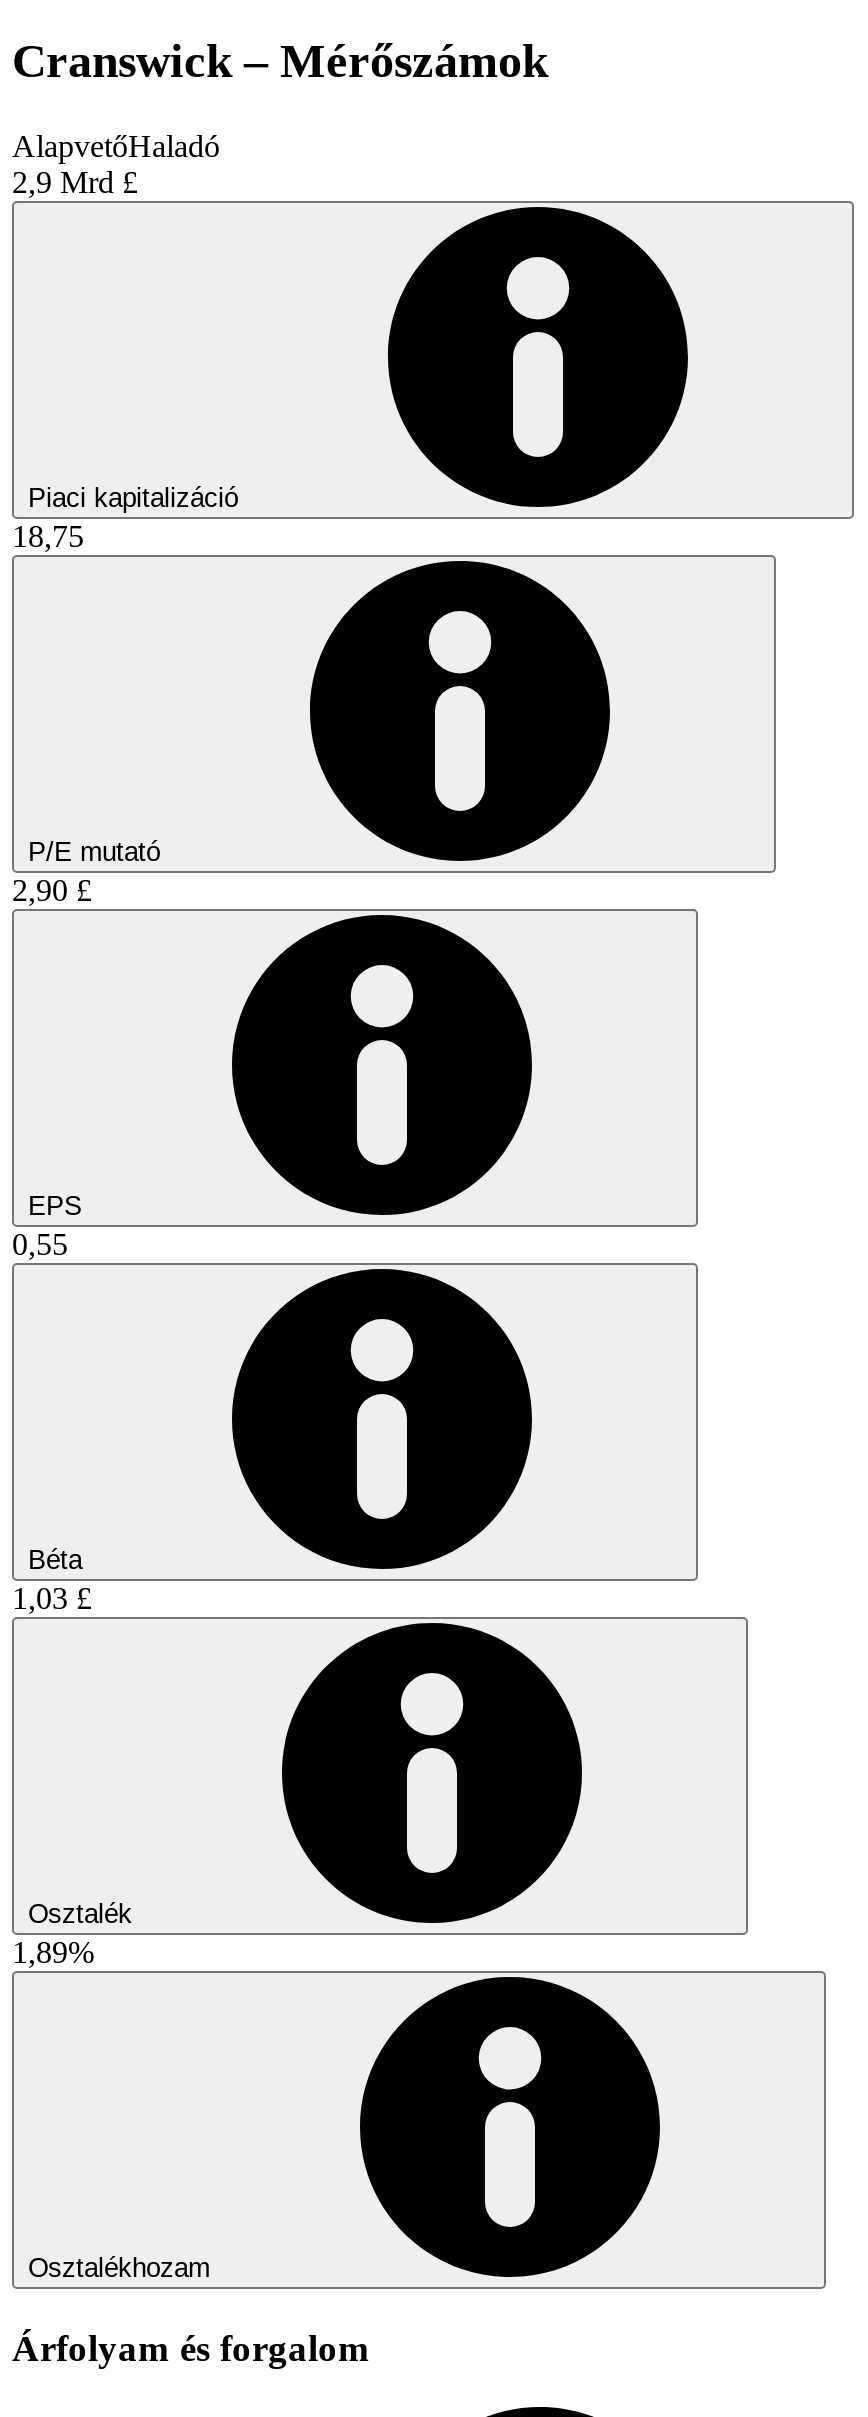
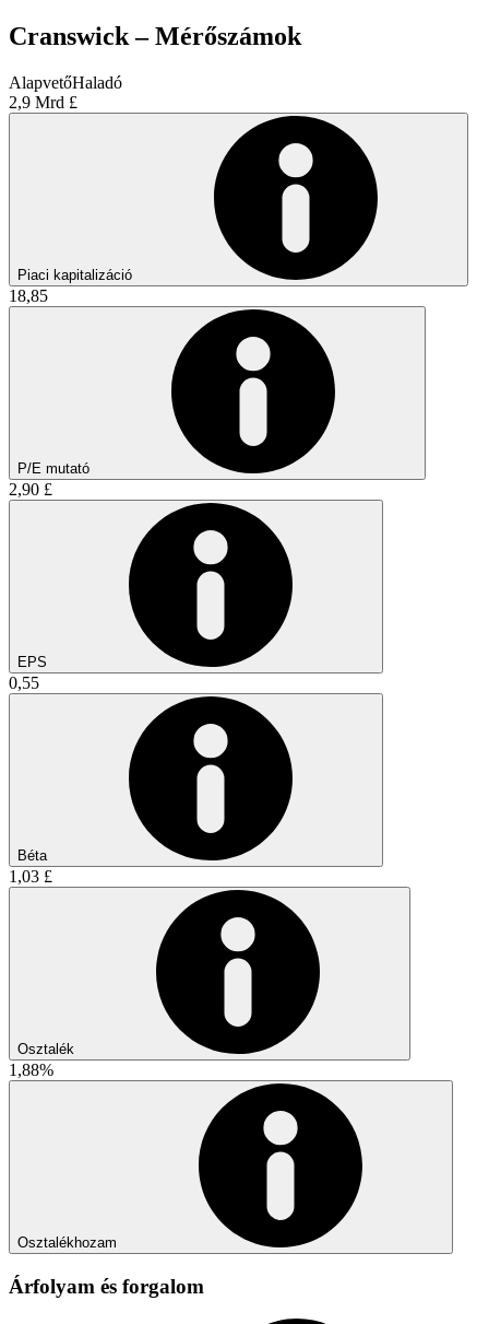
[12,519,84,553] 18,75 -> [9,286,48,305] 18,85
[12,1935,94,1969] 1,89% -> [9,1060,53,1079] 1,88%

